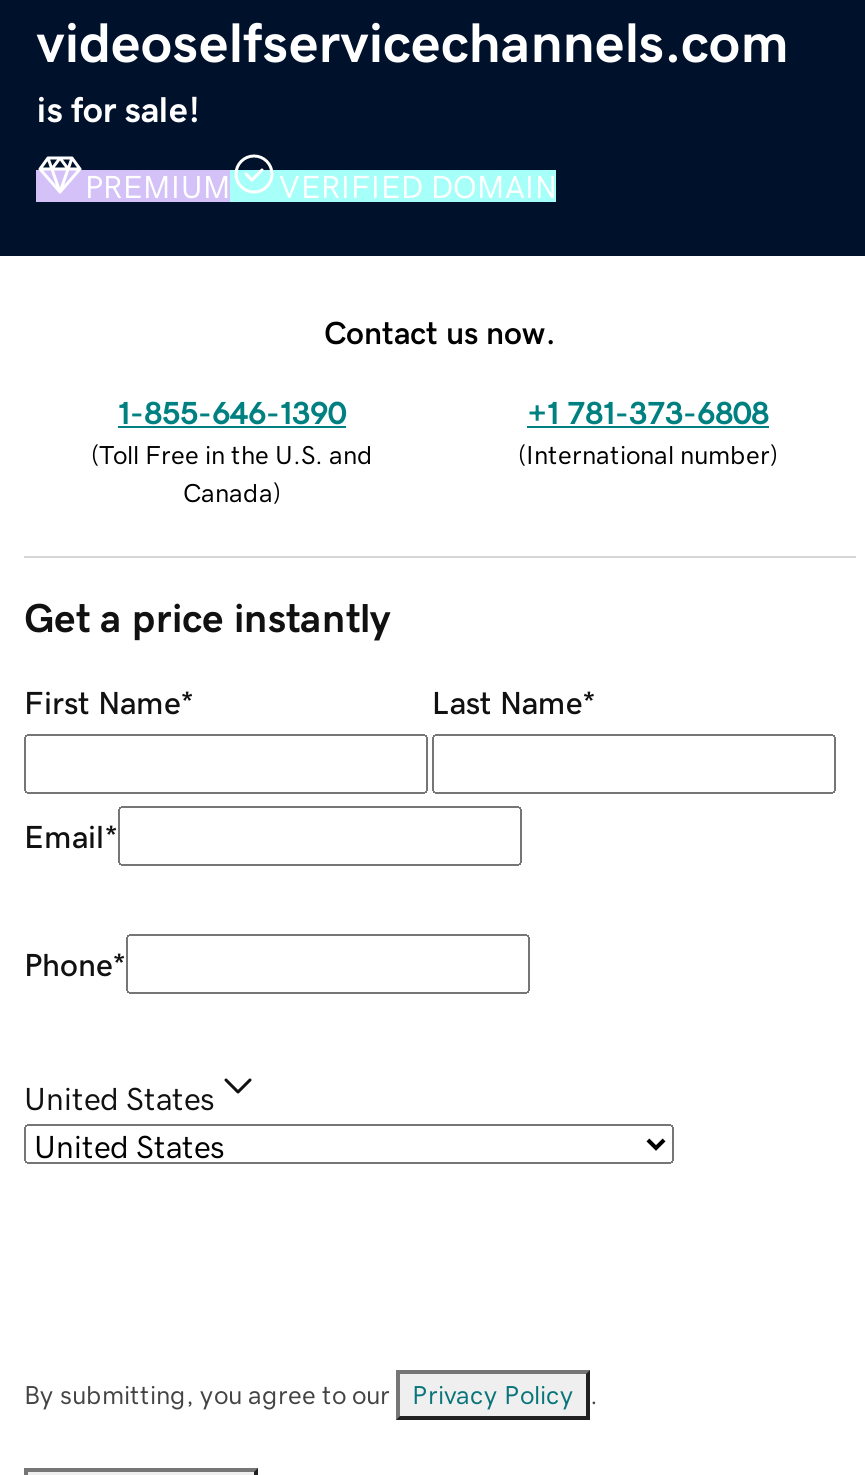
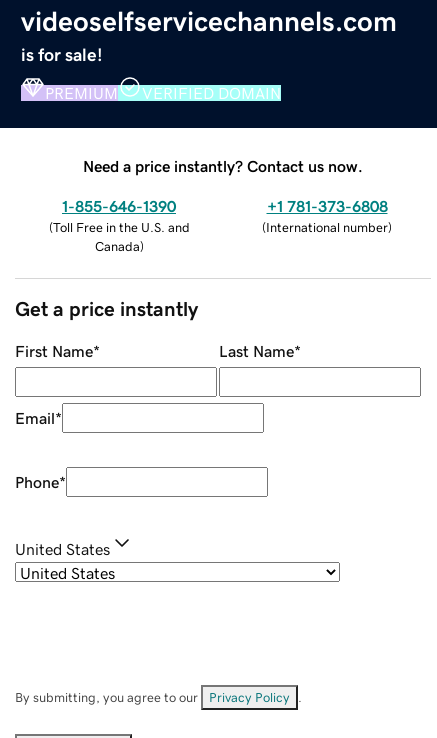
[324,315,556,347] Contact us now. -> [83,158,363,174] Need a price instantly? Contact us now.

